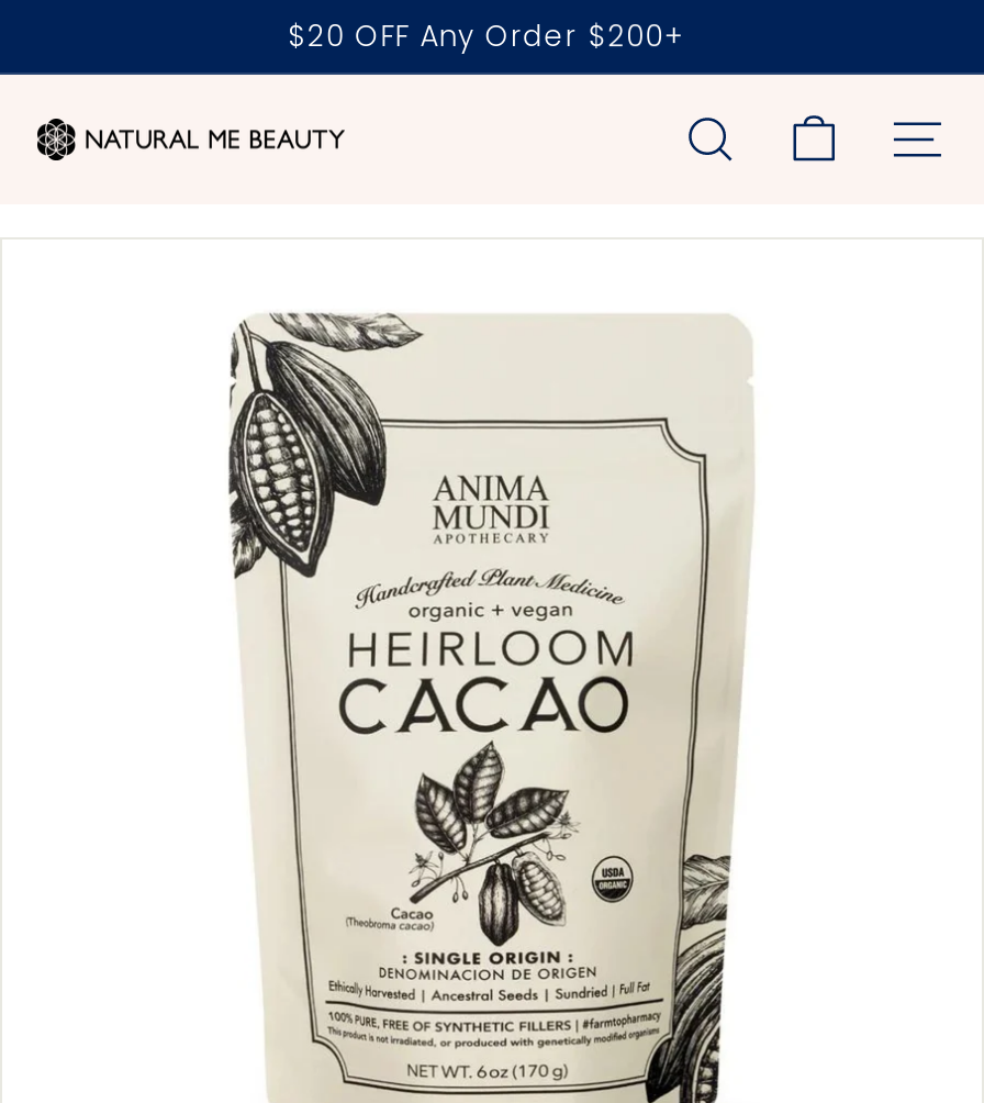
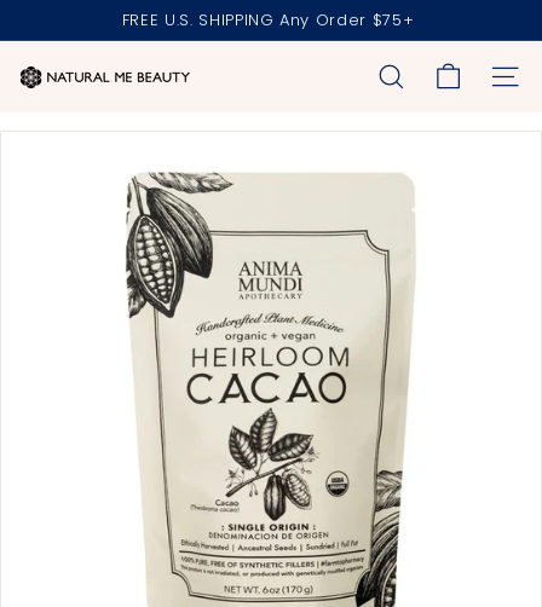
[288,15,685,57] $20 OFF Any Order $200+ -> [122,8,414,31] FREE U.S. SHIPPING Any Order $75+

